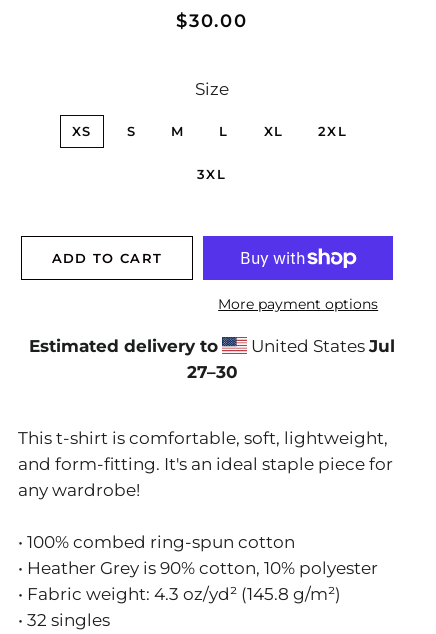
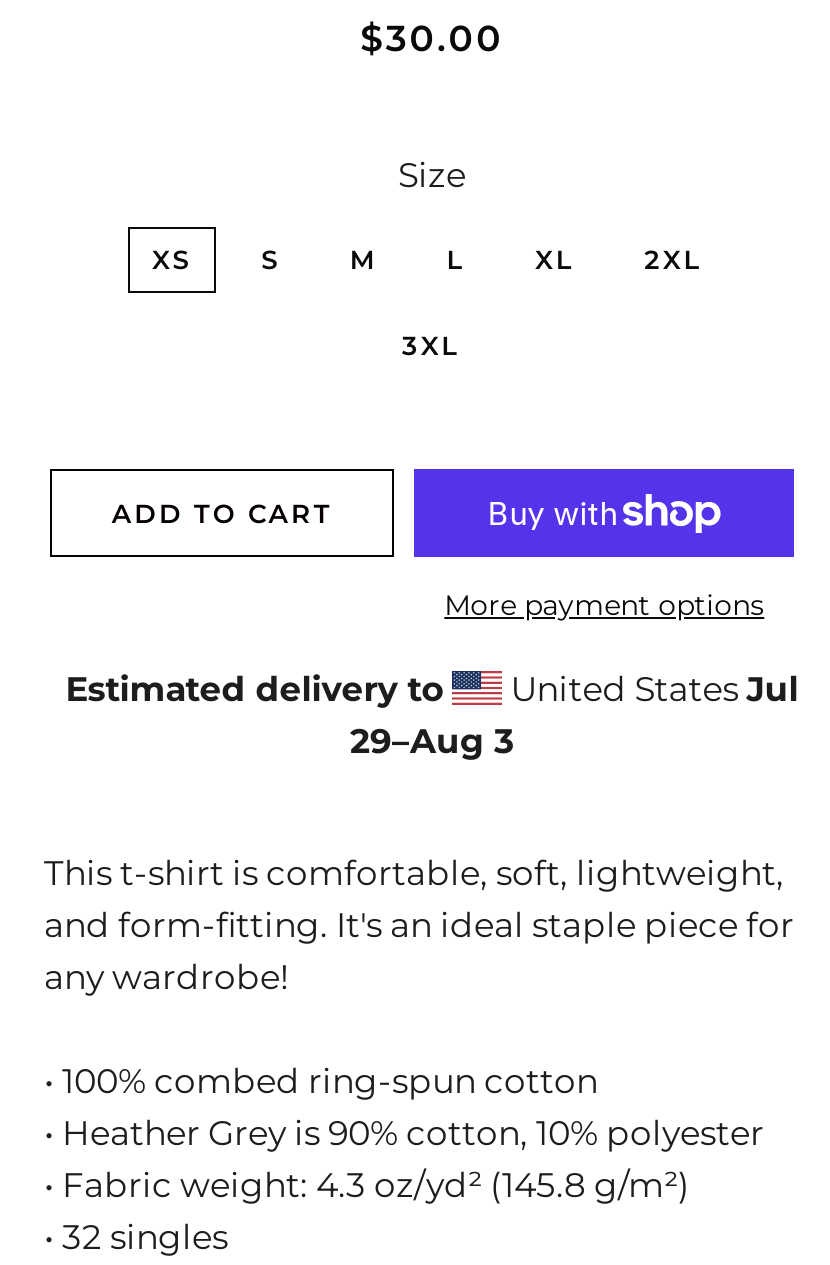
[186,362,237,382] 27–30 -> [350,721,514,761] 29–Aug 3

